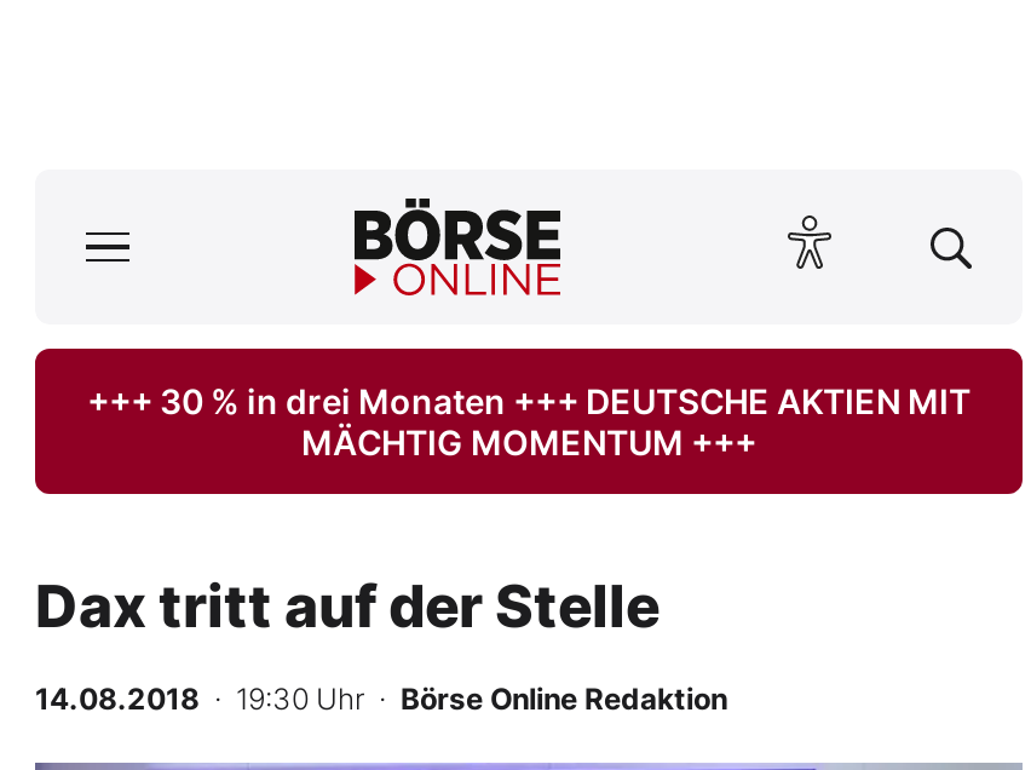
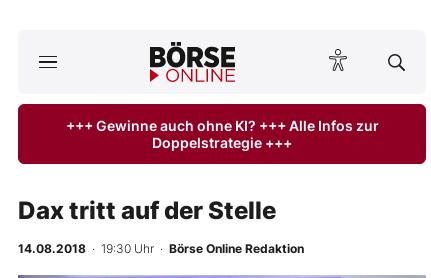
[87,380,970,462] +++ 30 % in drei Monaten +++ DEUTSCHE AKTIEN MIT | MÄCHTIG MOMENTUM +++ -> [65,117,378,151] +++ Gewinne auch ohne KI? +++ Alle Infos zur | Doppelstrategie +++

